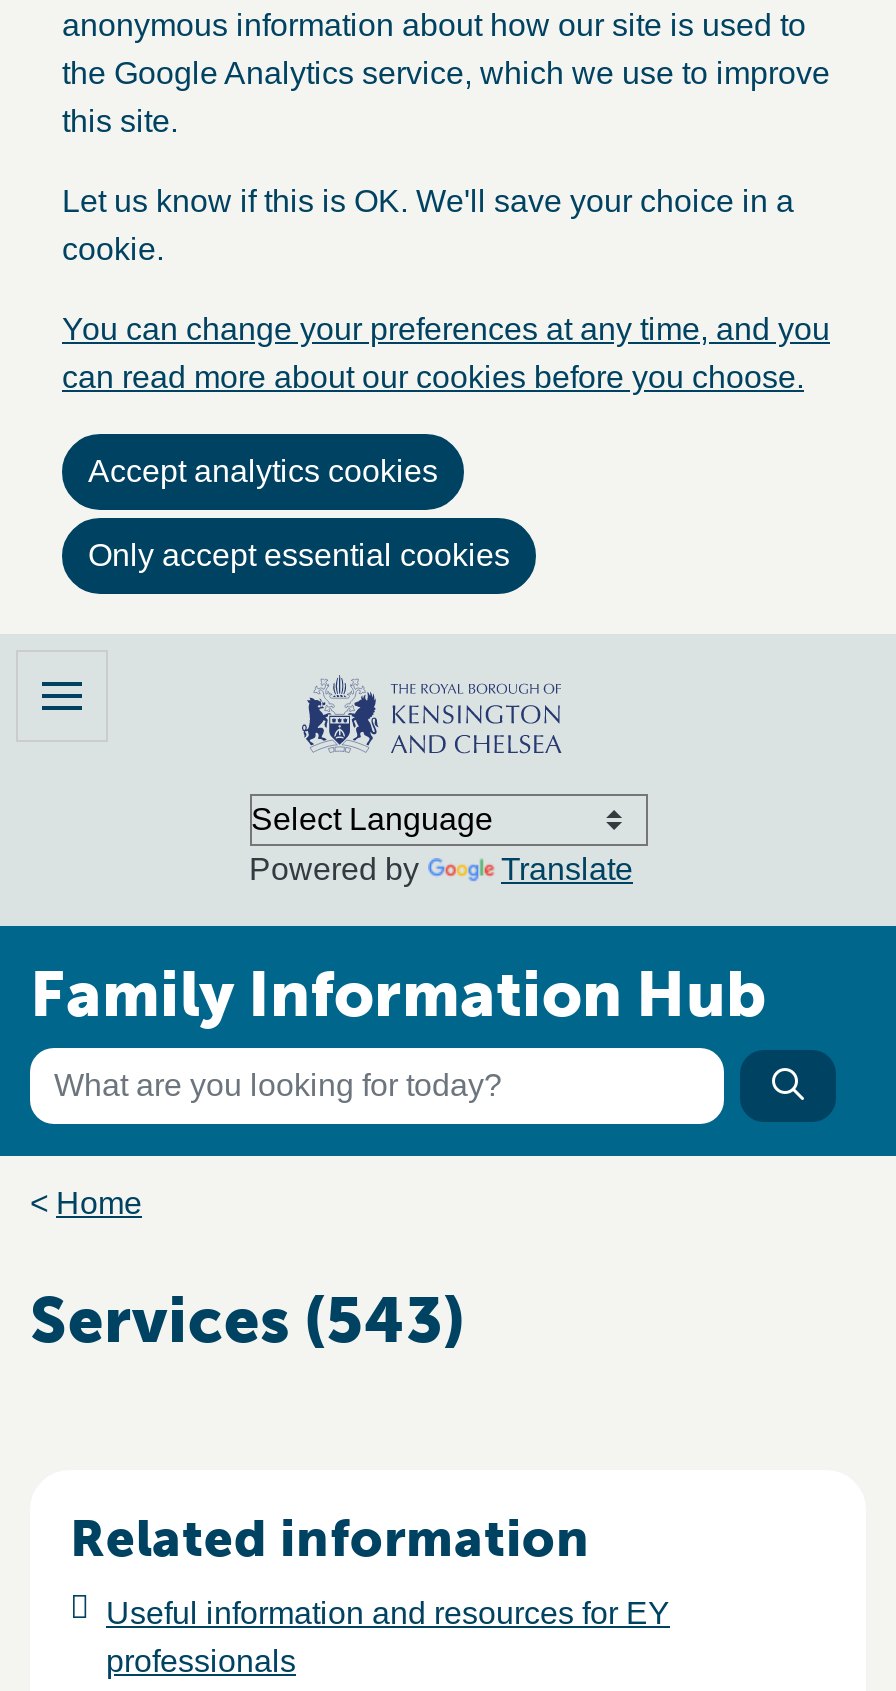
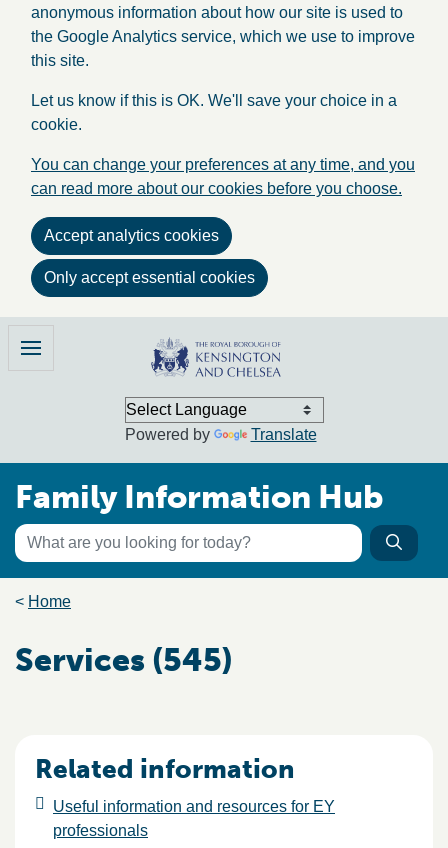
[30,1282,466,1358] Services (543) -> [15,641,233,679] Services (545)

